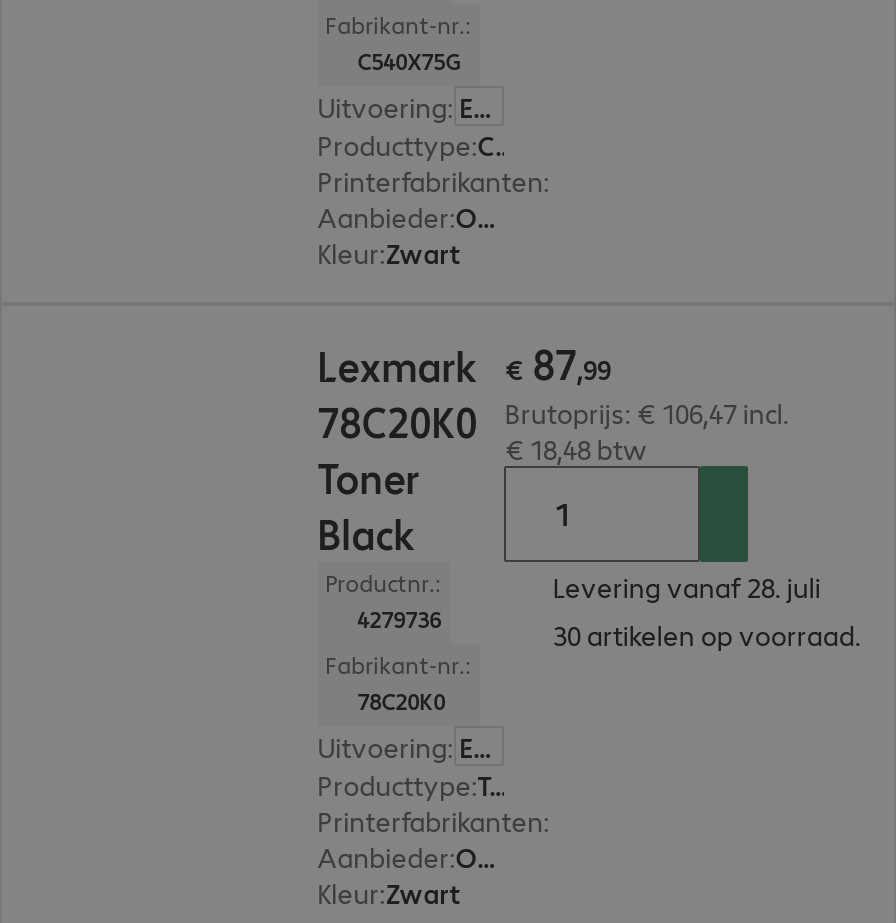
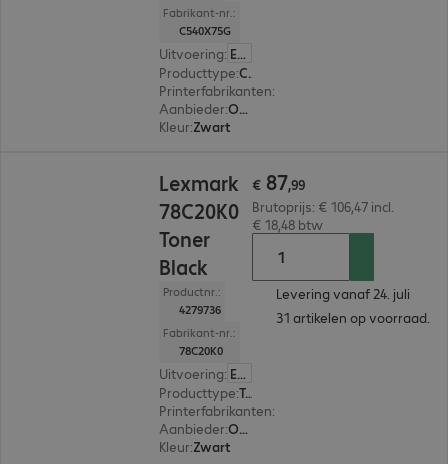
[553,568,821,604] Levering vanaf 28. juli -> [276,284,410,302] Levering vanaf 24. juli
[553,616,861,652] 30 artikelen op voorraad. -> [276,308,430,326] 31 artikelen op voorraad.

